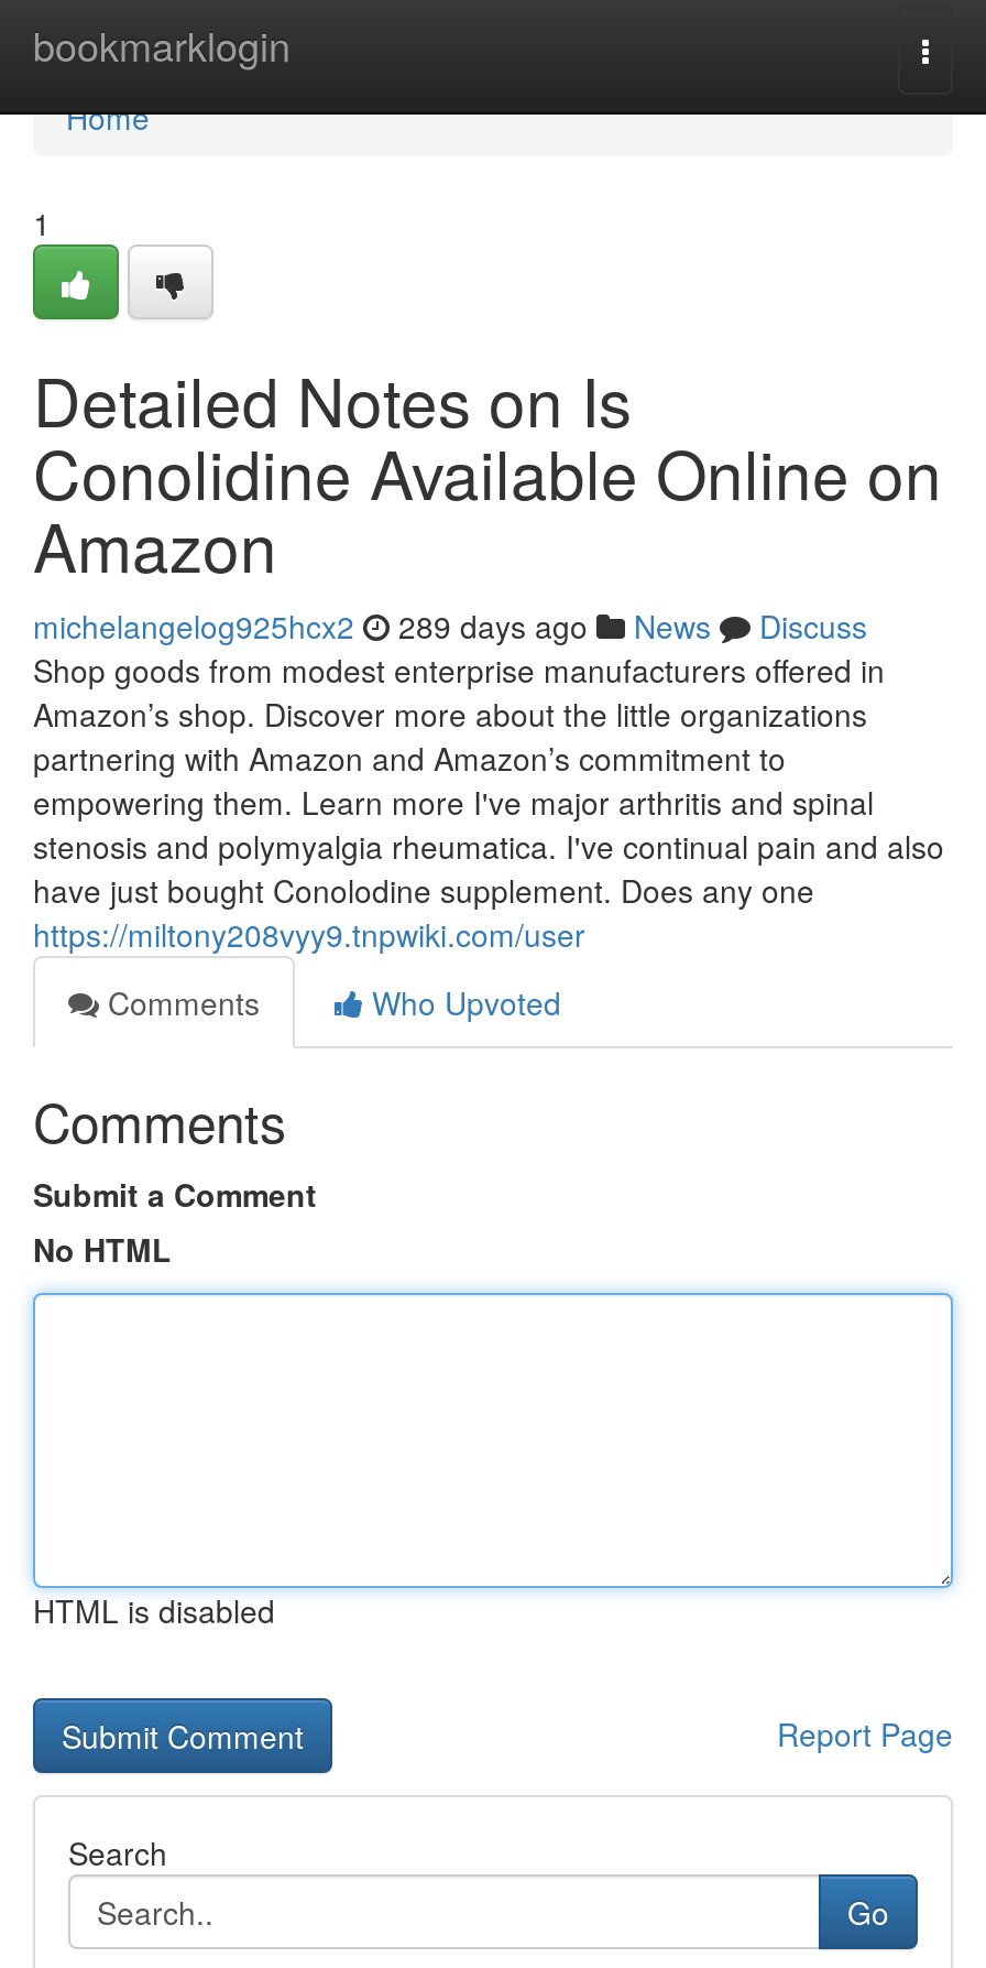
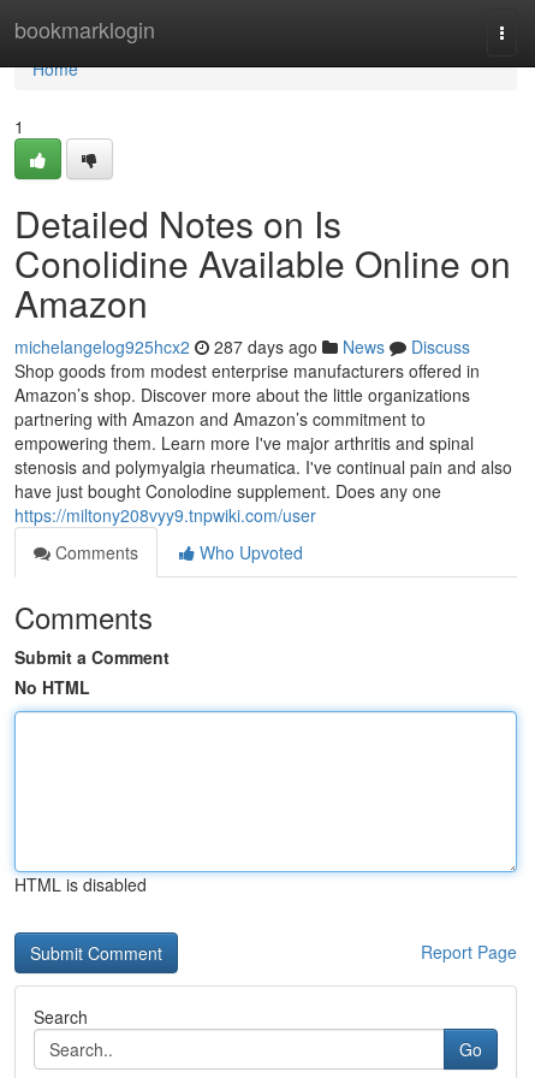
[33,604,867,648] michelangelog925hcx2 289 days ago News Discuss -> [14,334,470,359] michelangelog925hcx2 287 days ago News Discuss

